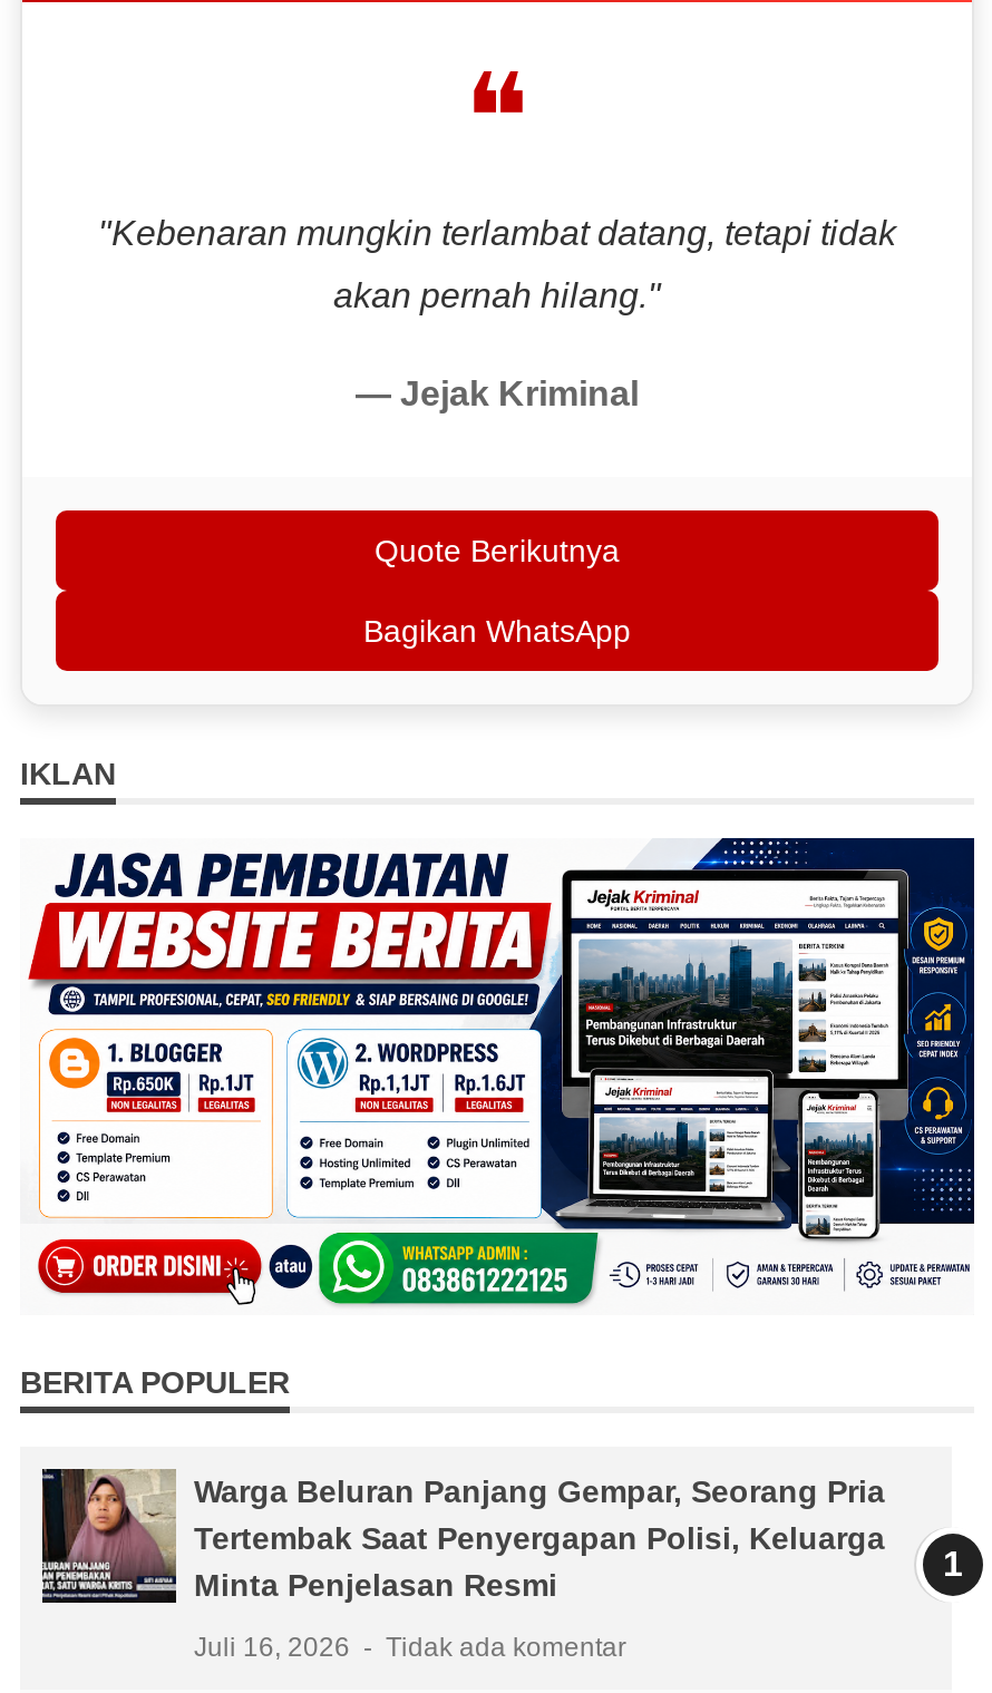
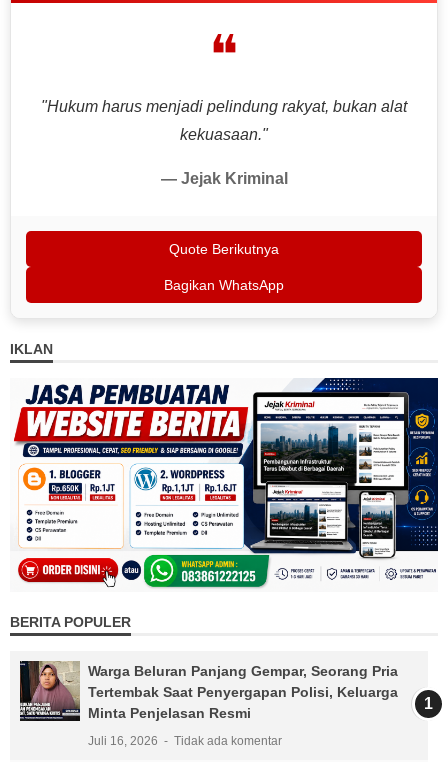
[98,213,896,251] "Kebenaran mungkin terlambat datang, tetapi tidak -> [41,98,407,115] "Hukum harus menjadi pelindung rakyat, bukan alat
[333,276,661,313] akan pernah hilang." -> [180,126,268,143] kekuasaan."

